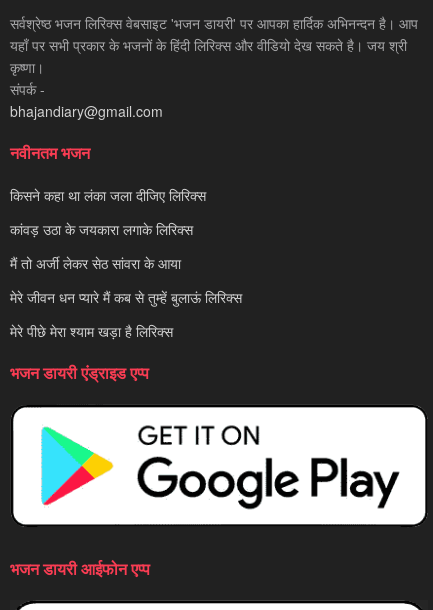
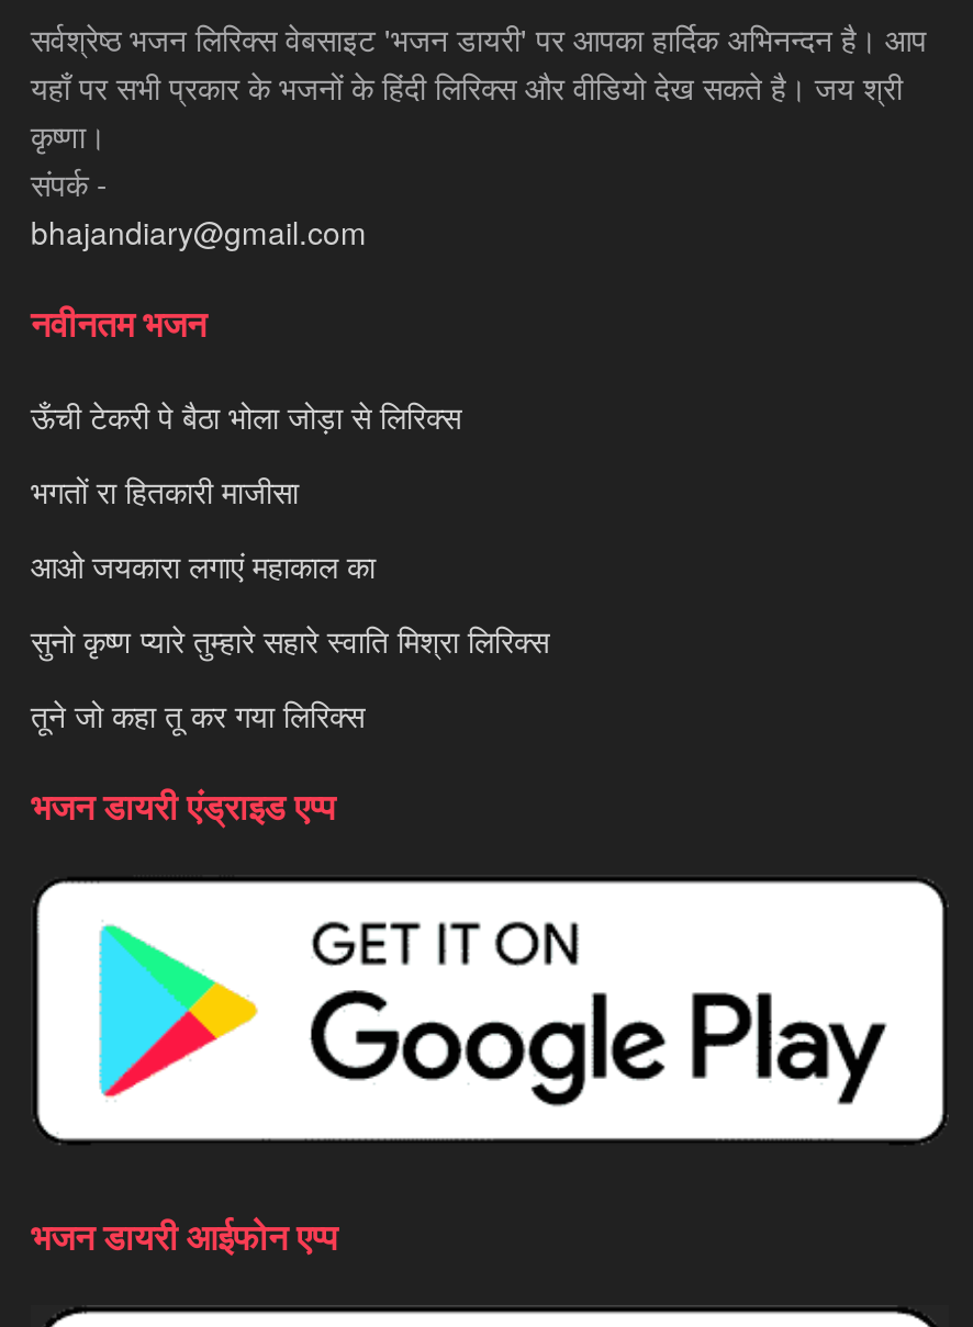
[10,185,206,205] किसने कहा था लंका जला दीजिए लिरिक्स -> [31,395,461,439] ऊँची टेकरी पे बैठा भोला जोड़ा से लिरिक्स
[10,219,193,239] कांवड़ उठा के जयकारा लगाके लिरिक्स -> [31,470,299,514] भगतों रा हितकारी माजीसा
[10,253,181,273] मैं तो अर्जी लेकर सेठ सांवरा के आया -> [31,544,376,588] आओ जयकारा लगाएं महाकाल का
[10,287,242,307] मेरे जीवन धन प्यारे मैं कब से तुम्हें बुलाऊं लिरिक्स -> [31,619,549,663] सुनो कृष्ण प्यारे तुम्हारे सहारे स्वाति मिश्रा लिरिक्स
[10,321,173,341] मेरे पीछे मेरा श्याम खड़ा है लिरिक्स -> [31,694,365,738] तूने जो कहा तू कर गया लिरिक्स

